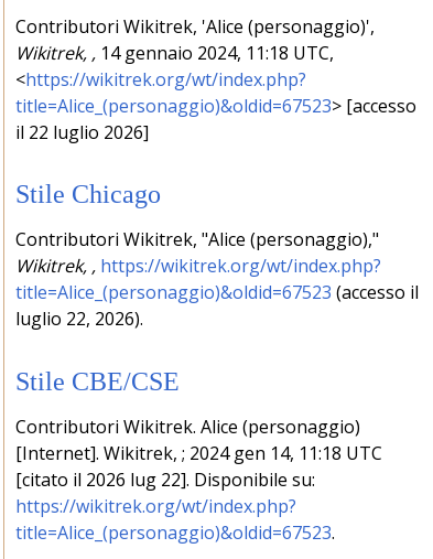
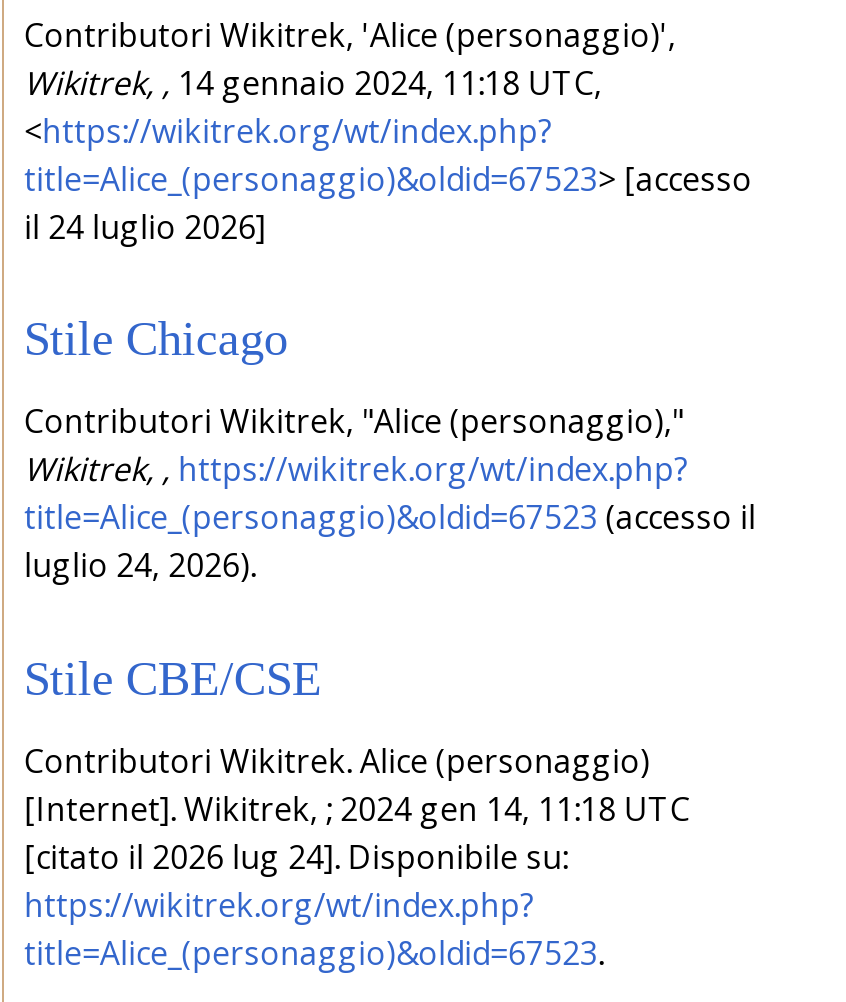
[15,120,149,144] il 22 luglio 2026] -> [24,205,266,249] il 24 luglio 2026]
[15,307,143,331] luglio 22, 2026). -> [24,544,256,588] luglio 24, 2026).
[15,467,315,491] [citato il 2026 lug 22]. Disponibile su: -> [24,834,568,878] [citato il 2026 lug 24]. Disponibile su:

